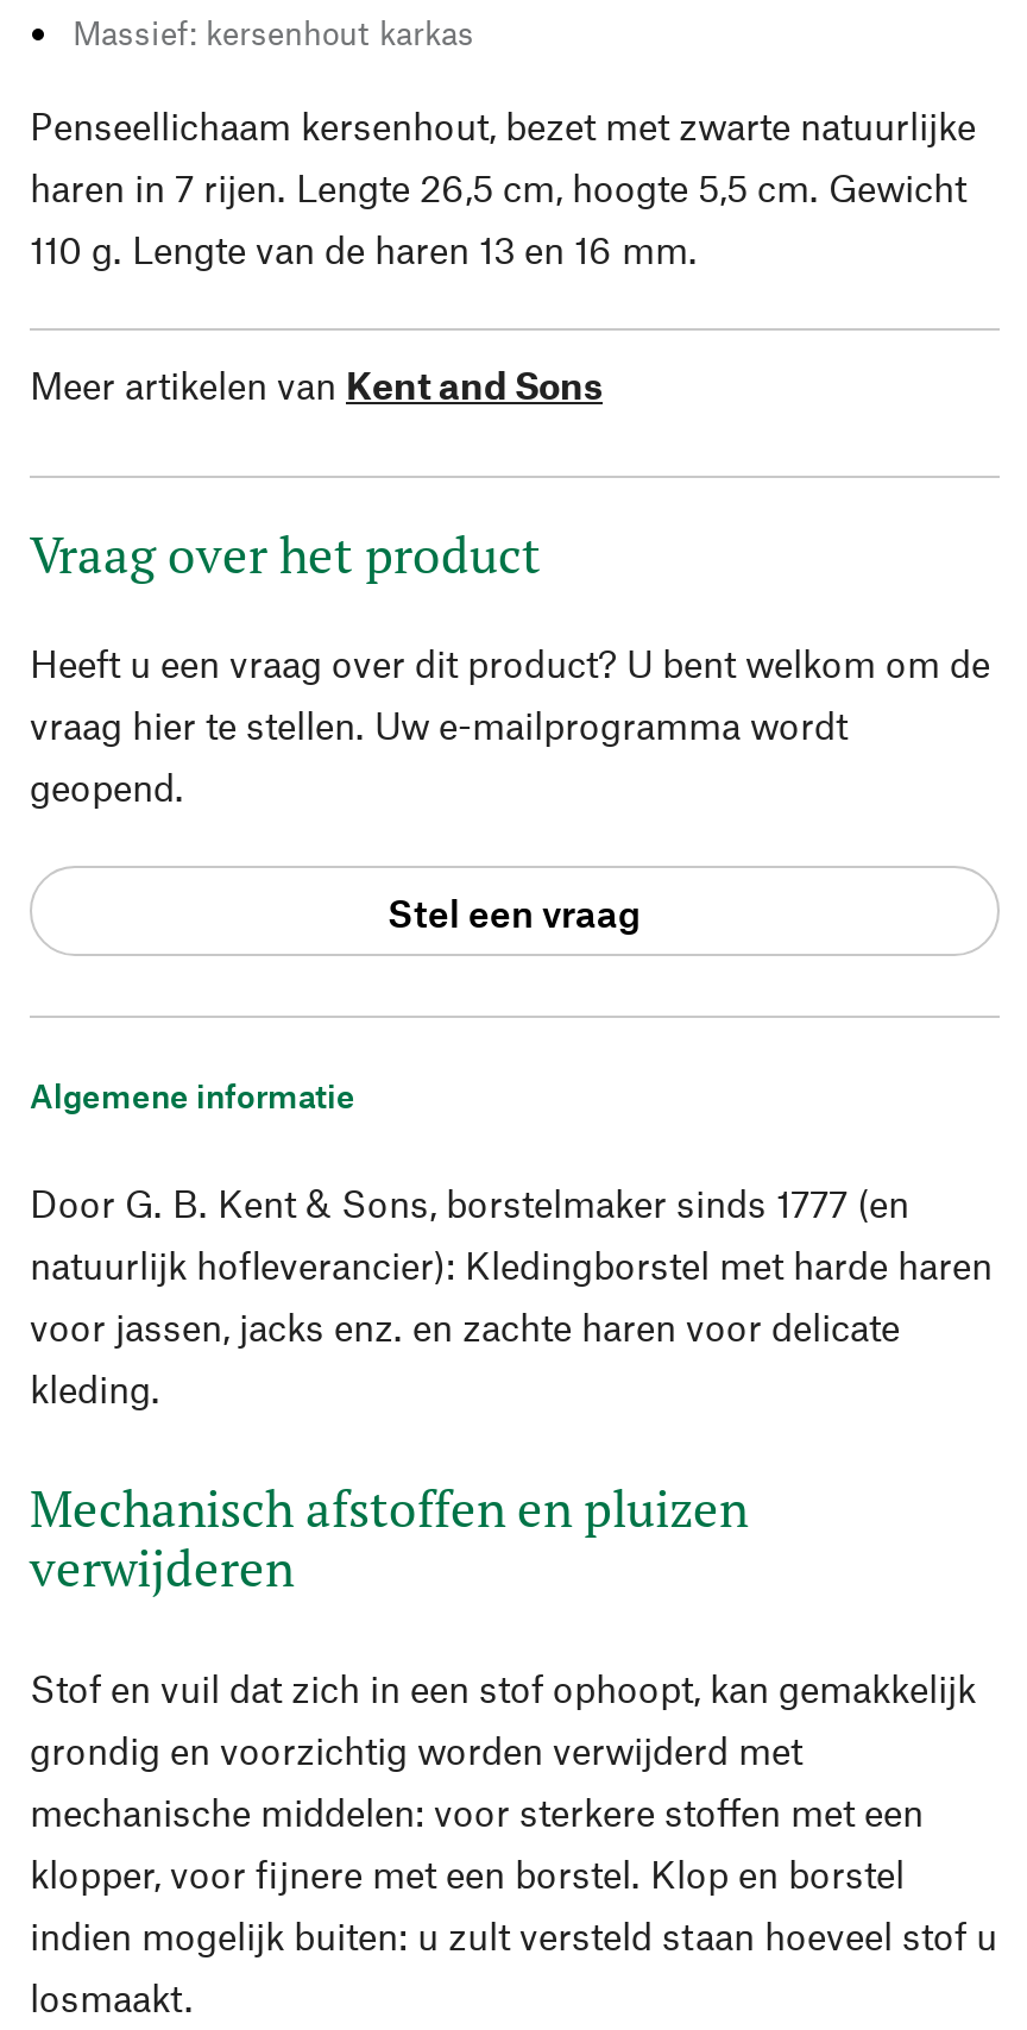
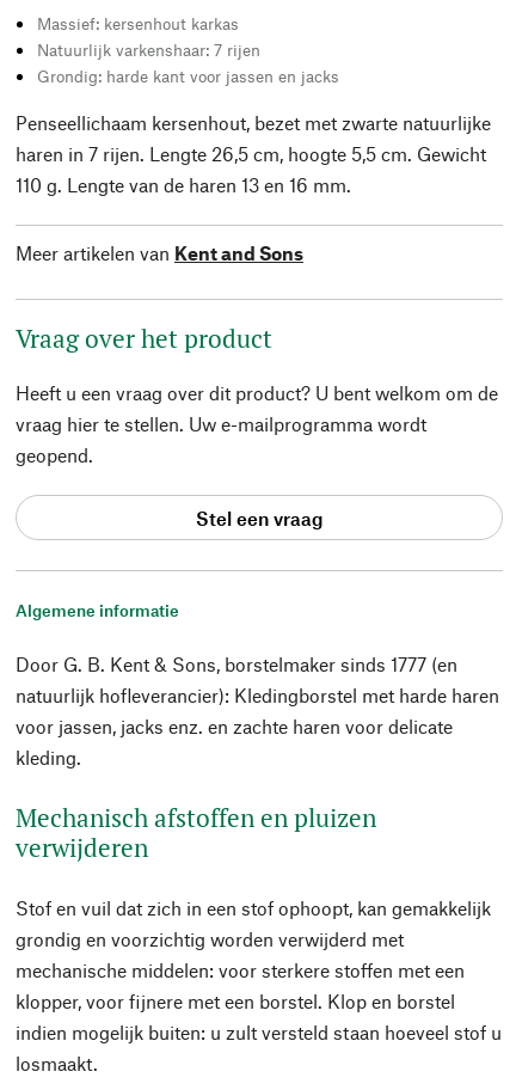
none -> [37,39,339,86] Natuurlijk varkenshaar: 7 rijen | Grondig: harde kant voor jassen en jacks

